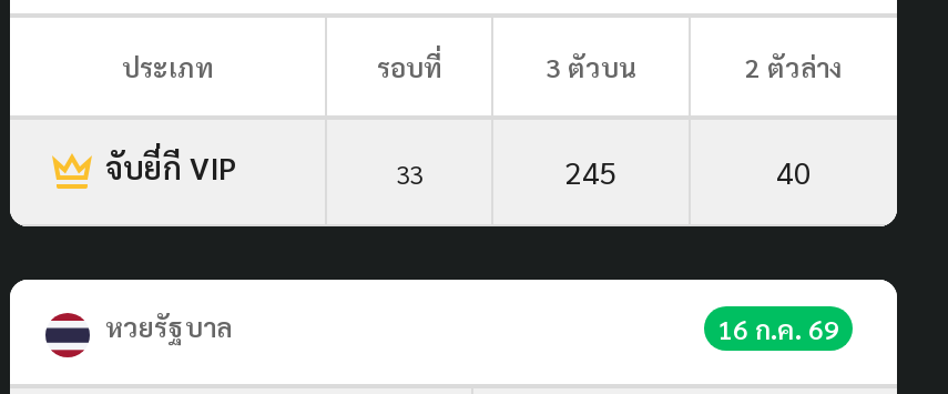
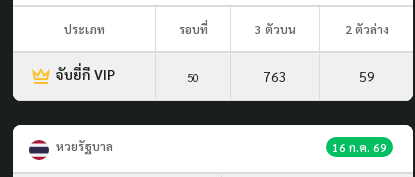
[396,157,422,190] 33 -> [187,70,199,85] 50
[564,150,618,190] 245 -> [263,67,287,85] 763
[776,150,812,190] 40 -> [358,67,374,85] 59

